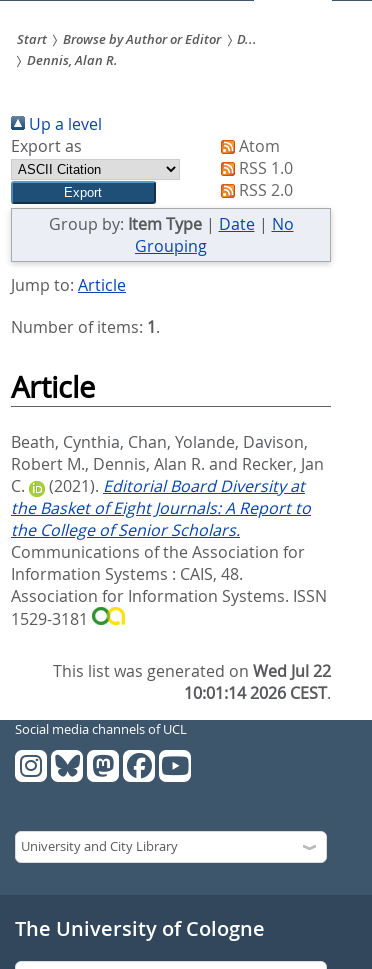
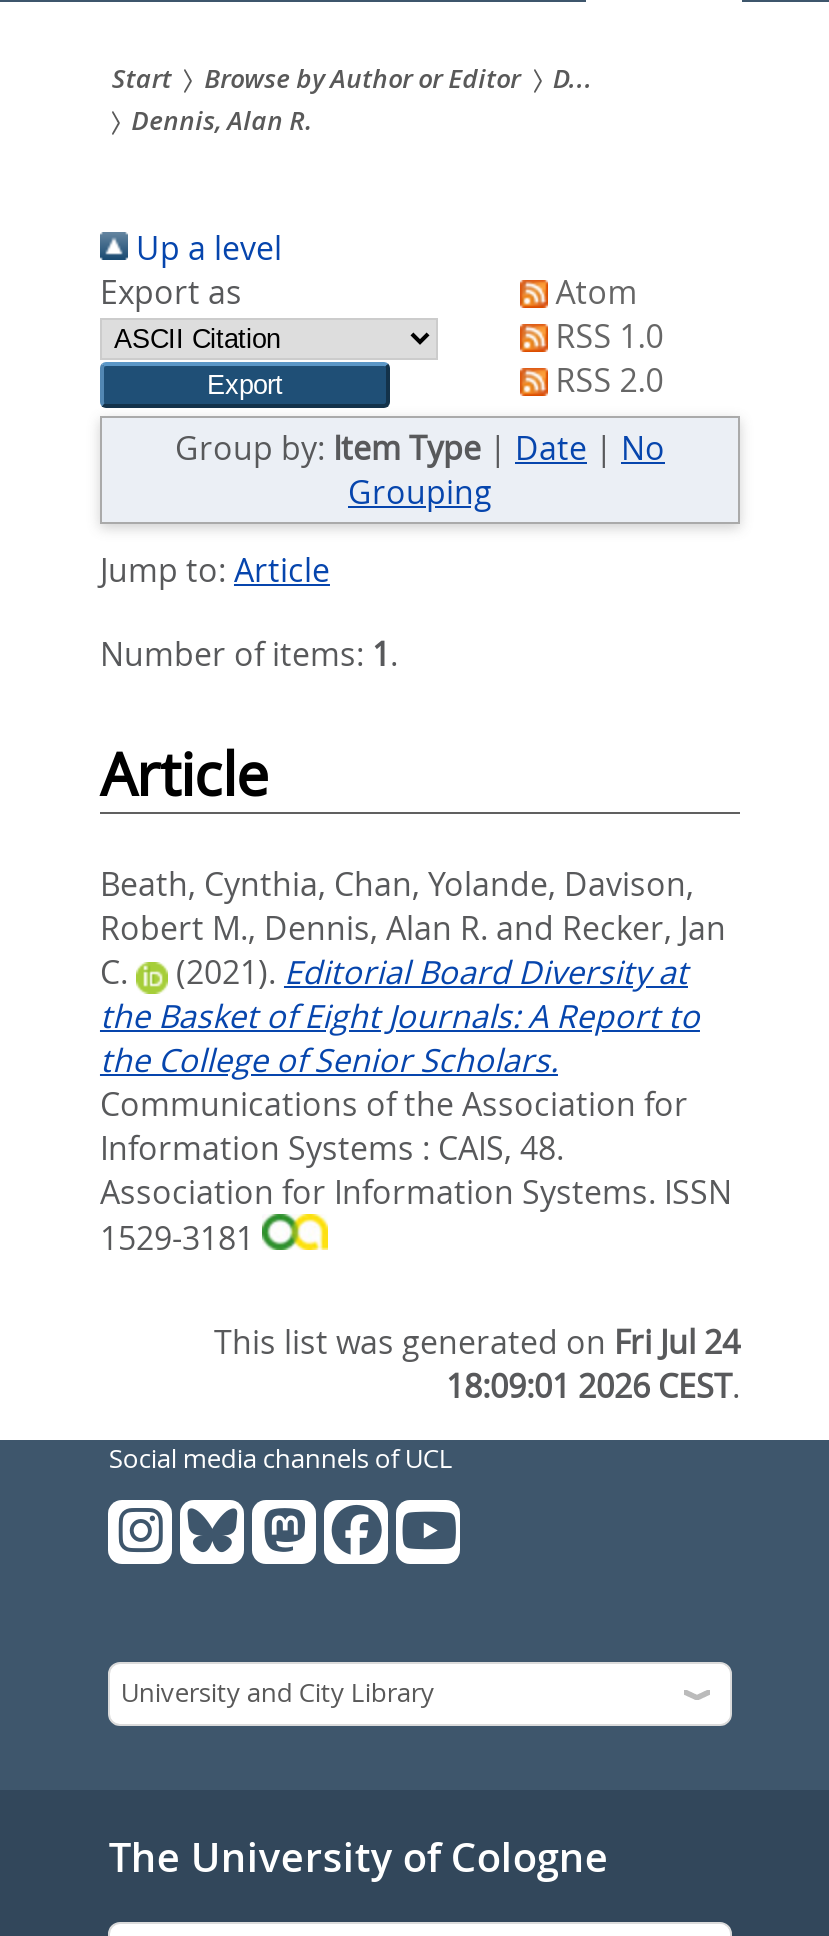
[53,660,331,682] This list was generated on Wed Jul 22 -> [214,1320,740,1364] This list was generated on Fri Jul 24
[184,682,331,704] 10:01:14 2026 CEST. -> [446,1364,740,1408] 18:09:01 2026 CEST.

